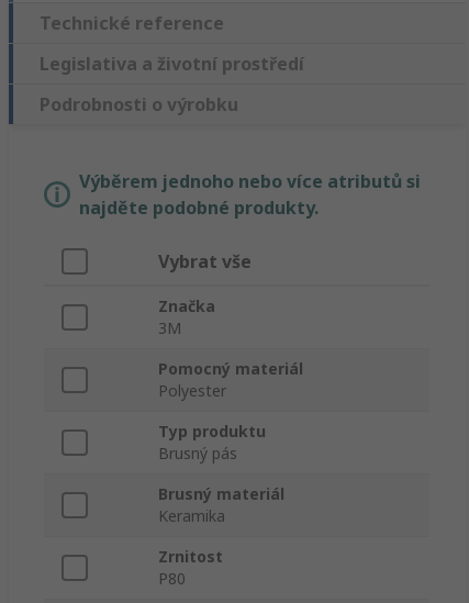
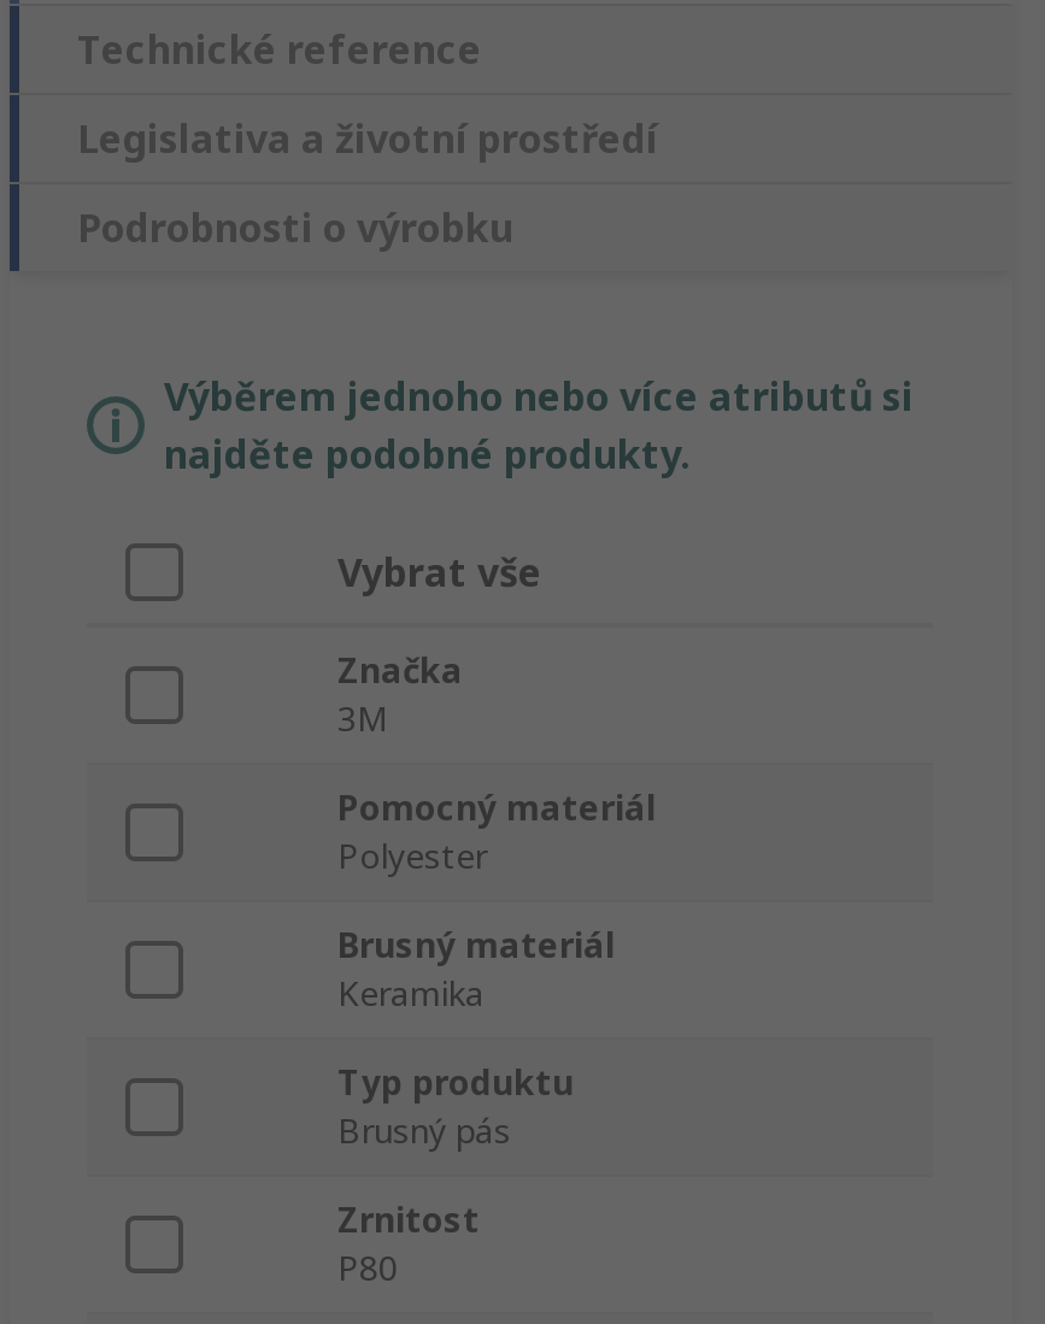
moved [158,421,266,464] -> [337,1060,574,1154]: Typ produktu | Brusný pás
moved [158,484,284,527] -> [337,923,615,1017]: Brusný materiál | Keramika

